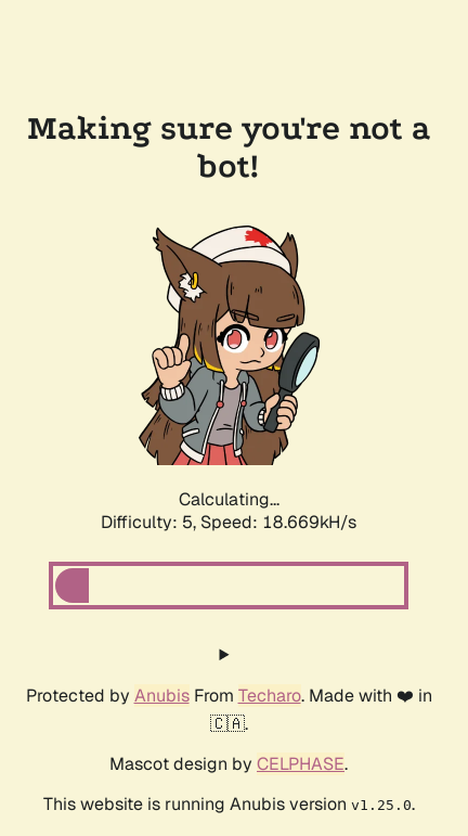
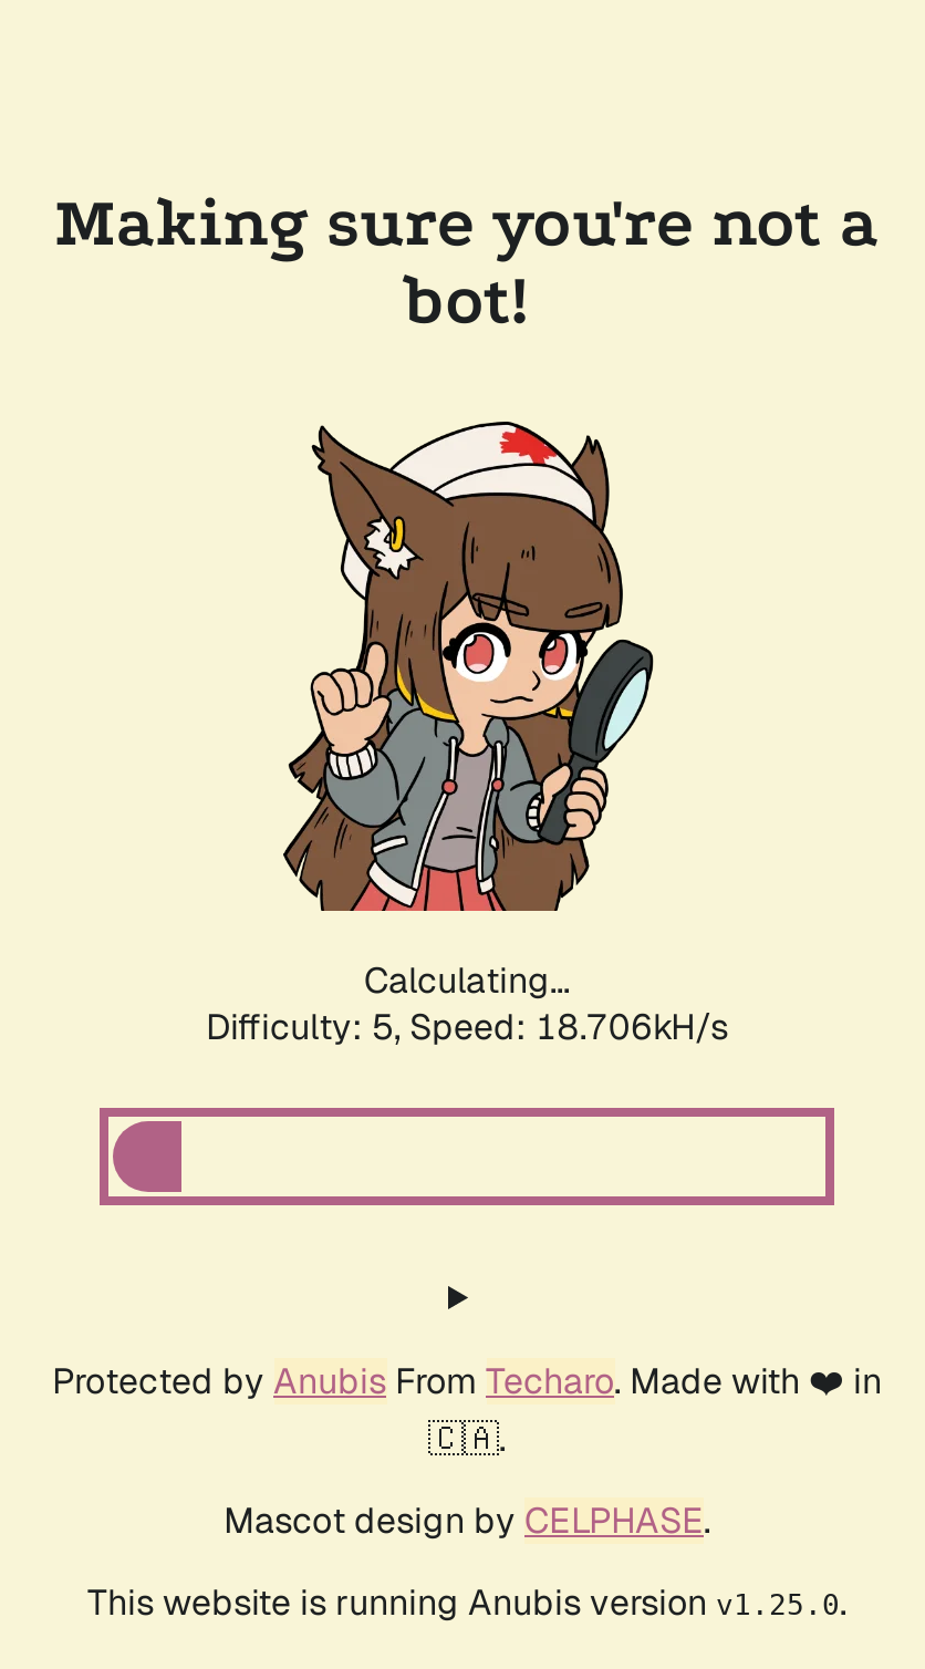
[101,511,356,533] Difficulty: 5, Speed: 18.669kH/s -> [206,1004,728,1050] Difficulty: 5, Speed: 18.706kH/s

